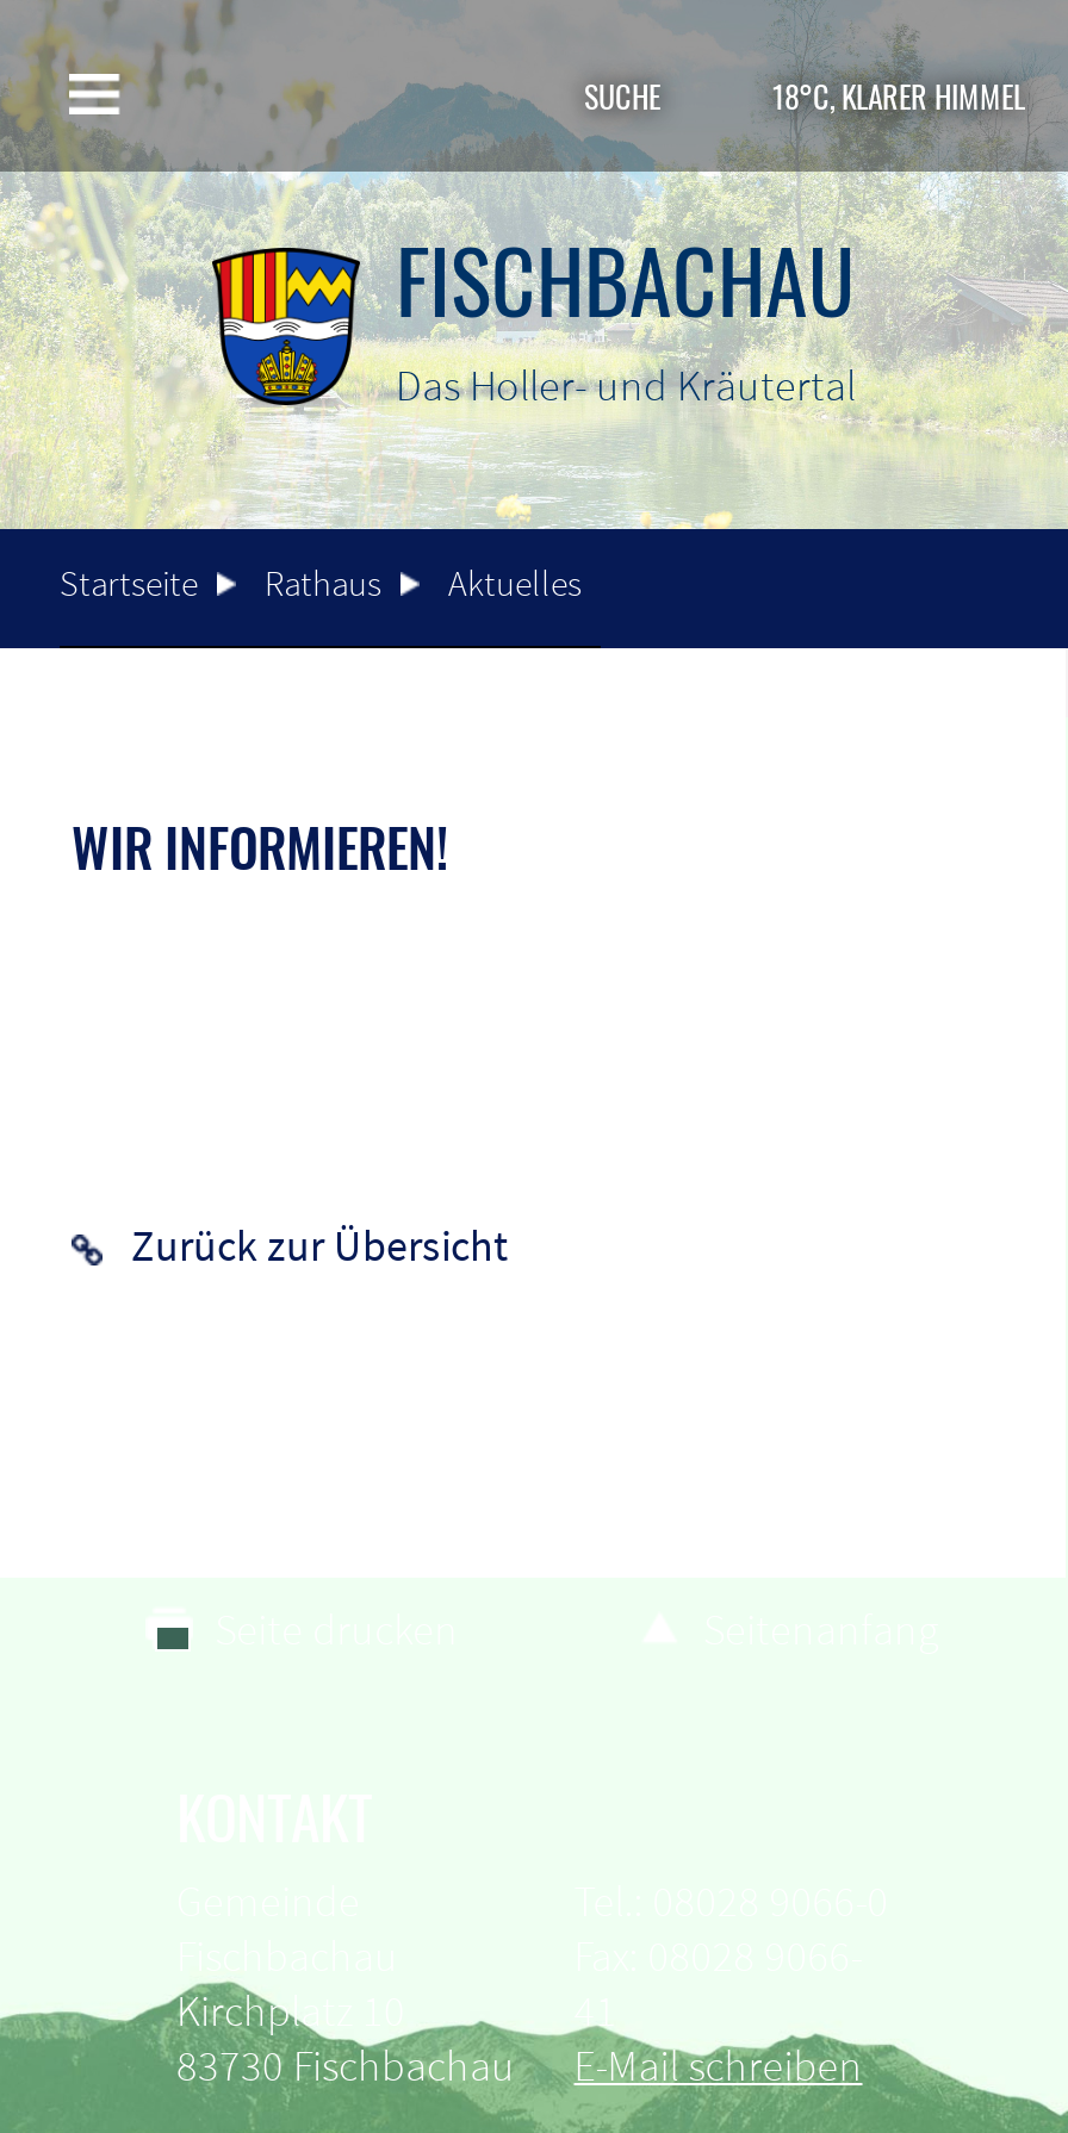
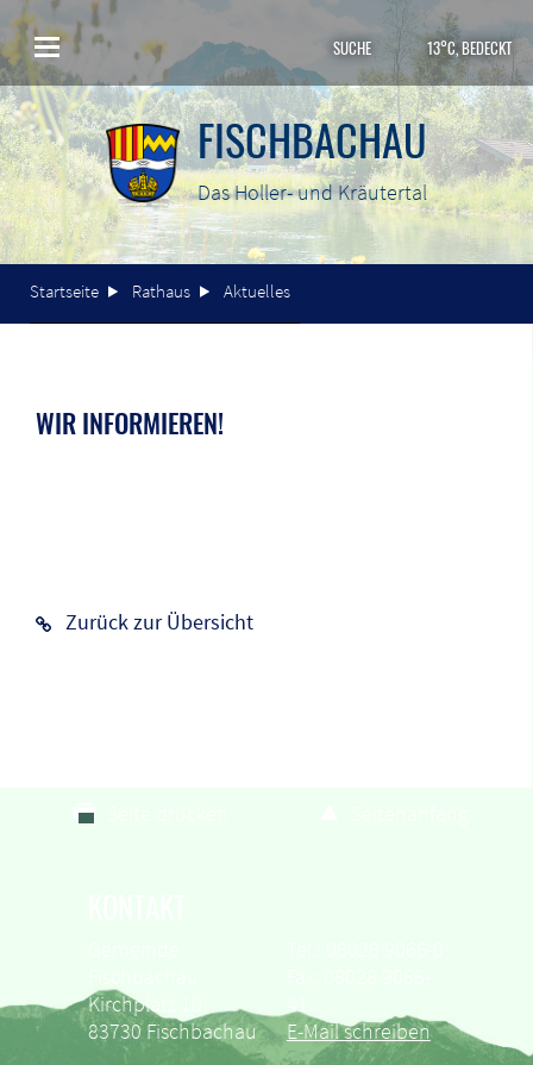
[772,71,1025,119] 18°C, KLARER HIMMEL -> [427,36,512,59] 13°C, BEDECKT

